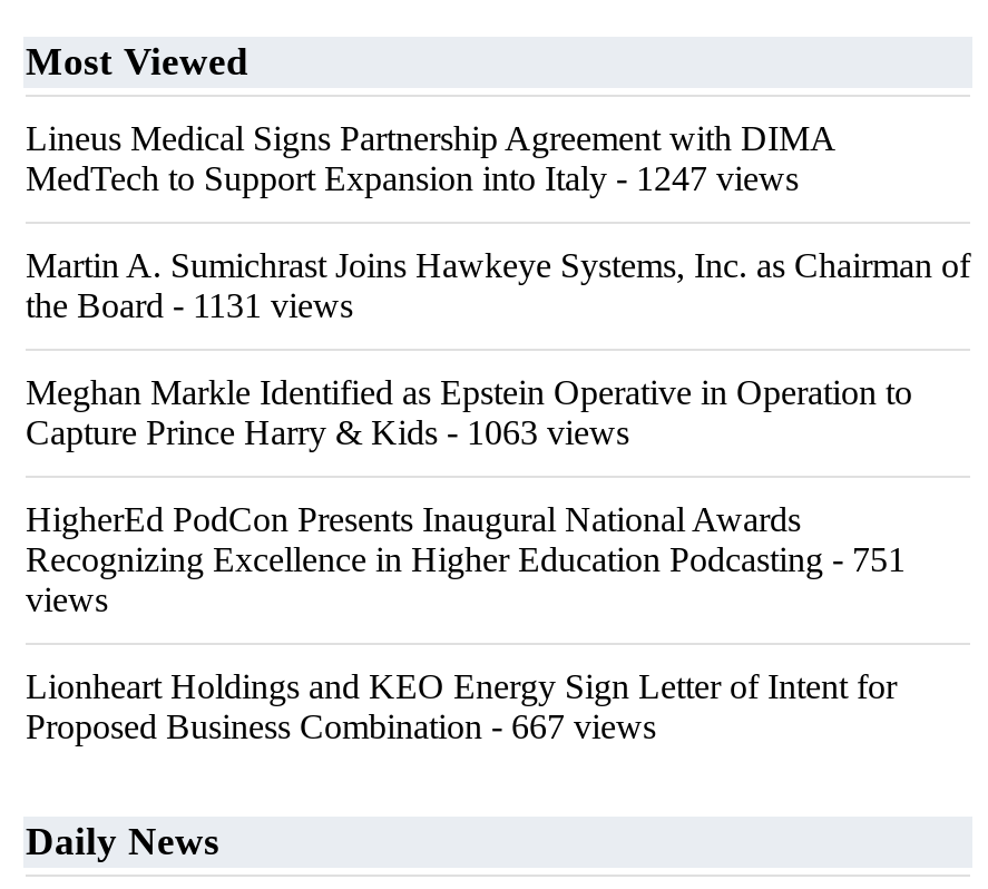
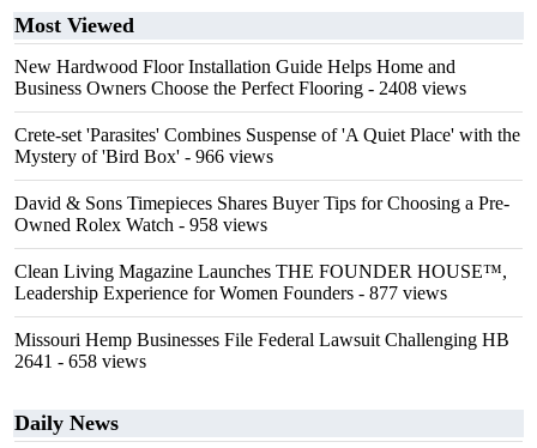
[26,119,834,197] Lineus Medical Signs Partnership Agreement with DIMA | MedTech to Support Expansion into Italy - 1247 views -> [14,56,466,98] New Hardwood Floor Installation Guide Helps Home and | Business Owners Choose the Perfect Flooring - 2408 views
[26,246,970,324] Martin A. Sumichrast Joins Hawkeye Systems, Inc. as Chairman of | the Board - 1131 views -> [14,125,520,167] Crete-set 'Parasites' Combines Suspense of 'A Quiet Place' with the | Mystery of 'Bird Box' - 966 views
[26,373,912,451] Meghan Markle Identified as Epstein Operative in Operation to | Capture Prince Harry & Kids - 1063 views -> [14,193,509,235] David & Sons Timepieces Shares Buyer Tips for Choosing a Pre- | Owned Rolex Watch - 958 views
[26,500,906,618] HigherEd PodCon Presents Inaugural National Awards | Recognizing Excellence in Higher Education Podcasting - 751 | views -> [14,261,507,303] Clean Living Magazine Launches THE FOUNDER HOUSE™, | Leadership Experience for Women Founders - 877 views
[26,667,897,745] Lionheart Holdings and KEO Energy Sign Letter of Intent for | Proposed Business Combination - 667 views -> [14,329,509,371] Missouri Hemp Businesses File Federal Lawsuit Challenging HB | 2641 - 658 views

